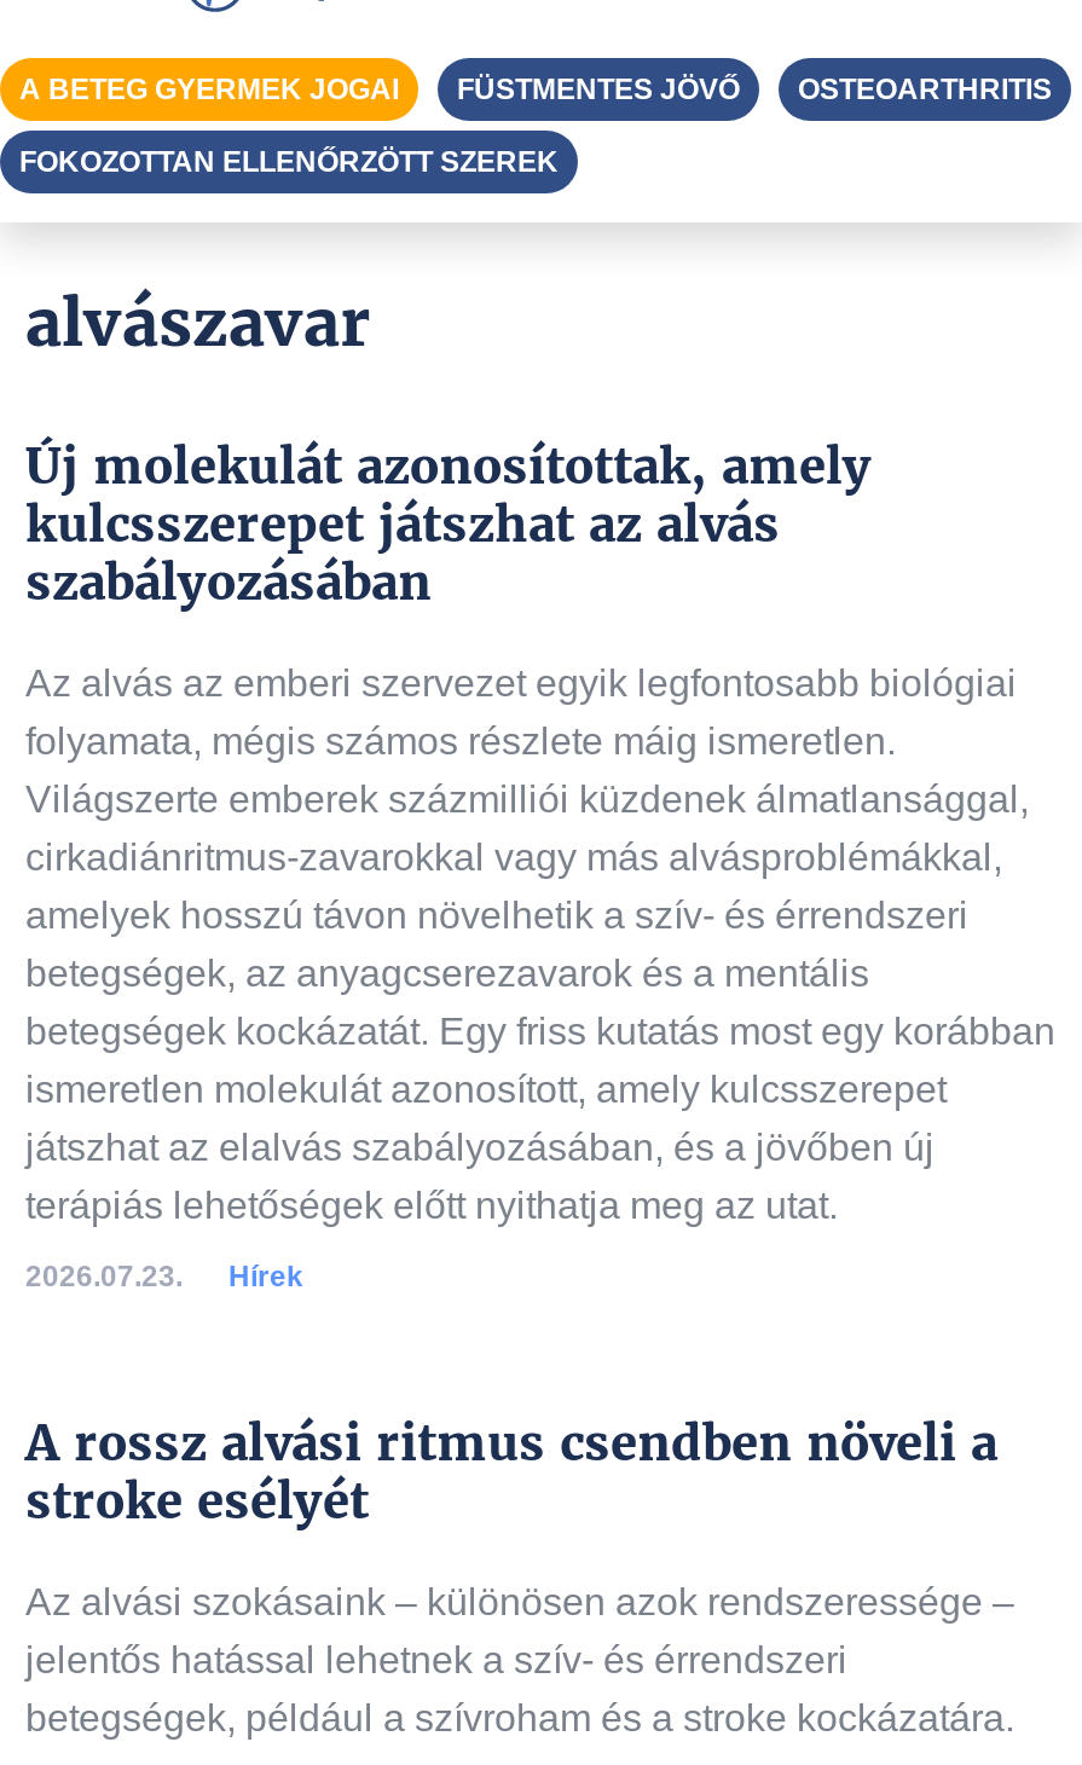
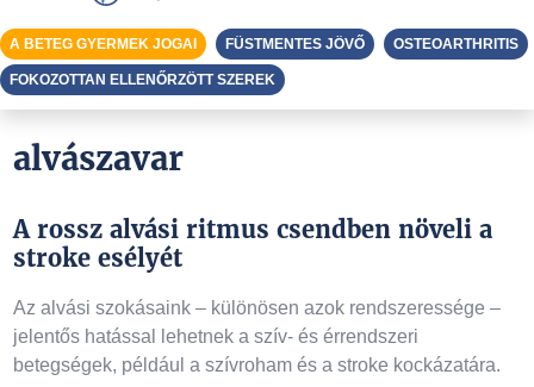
[25,435,1055,1294] Új molekulát azonosítottak, amely | kulcsszerepet játszhat az alvás | szabályozásában | Az alvás az emberi szervezet egyik legfontosabb biológiai | folyamata, mégis számos részlete máig ismeretlen. | Világszerte emberek százmilliói küzdenek álmatlansággal, | cirkadiánritmus-zavarokkal vagy más alvásproblémákkal, | amelyek hosszú távon növelhetik a szív- és érrendszeri | betegségek, az anyagcserezavarok és a mentális | betegségek kockázatát. Egy friss kutatás most egy korábban | ismeretlen molekulát azonosított, amely kulcsszerepet | játszhat az elalvás szabályozásában, és a jövőben új | terápiás lehetőségek előtt nyithatja meg az utat. | 2026.07.23. | Hírek -> none

